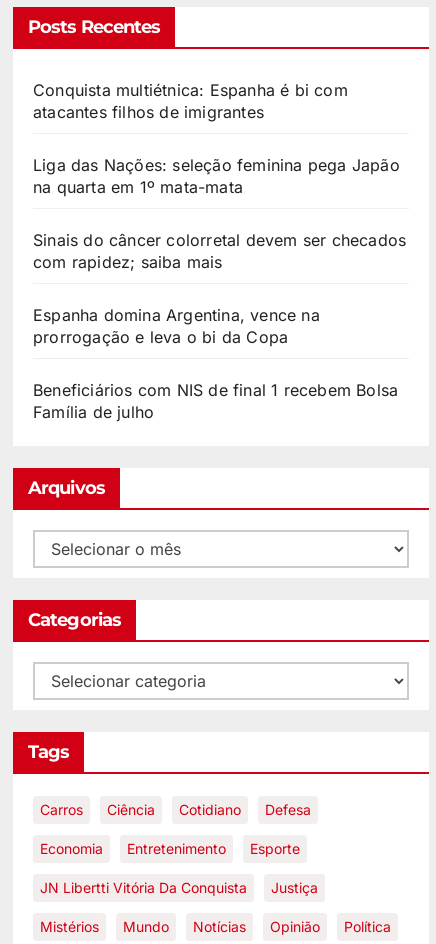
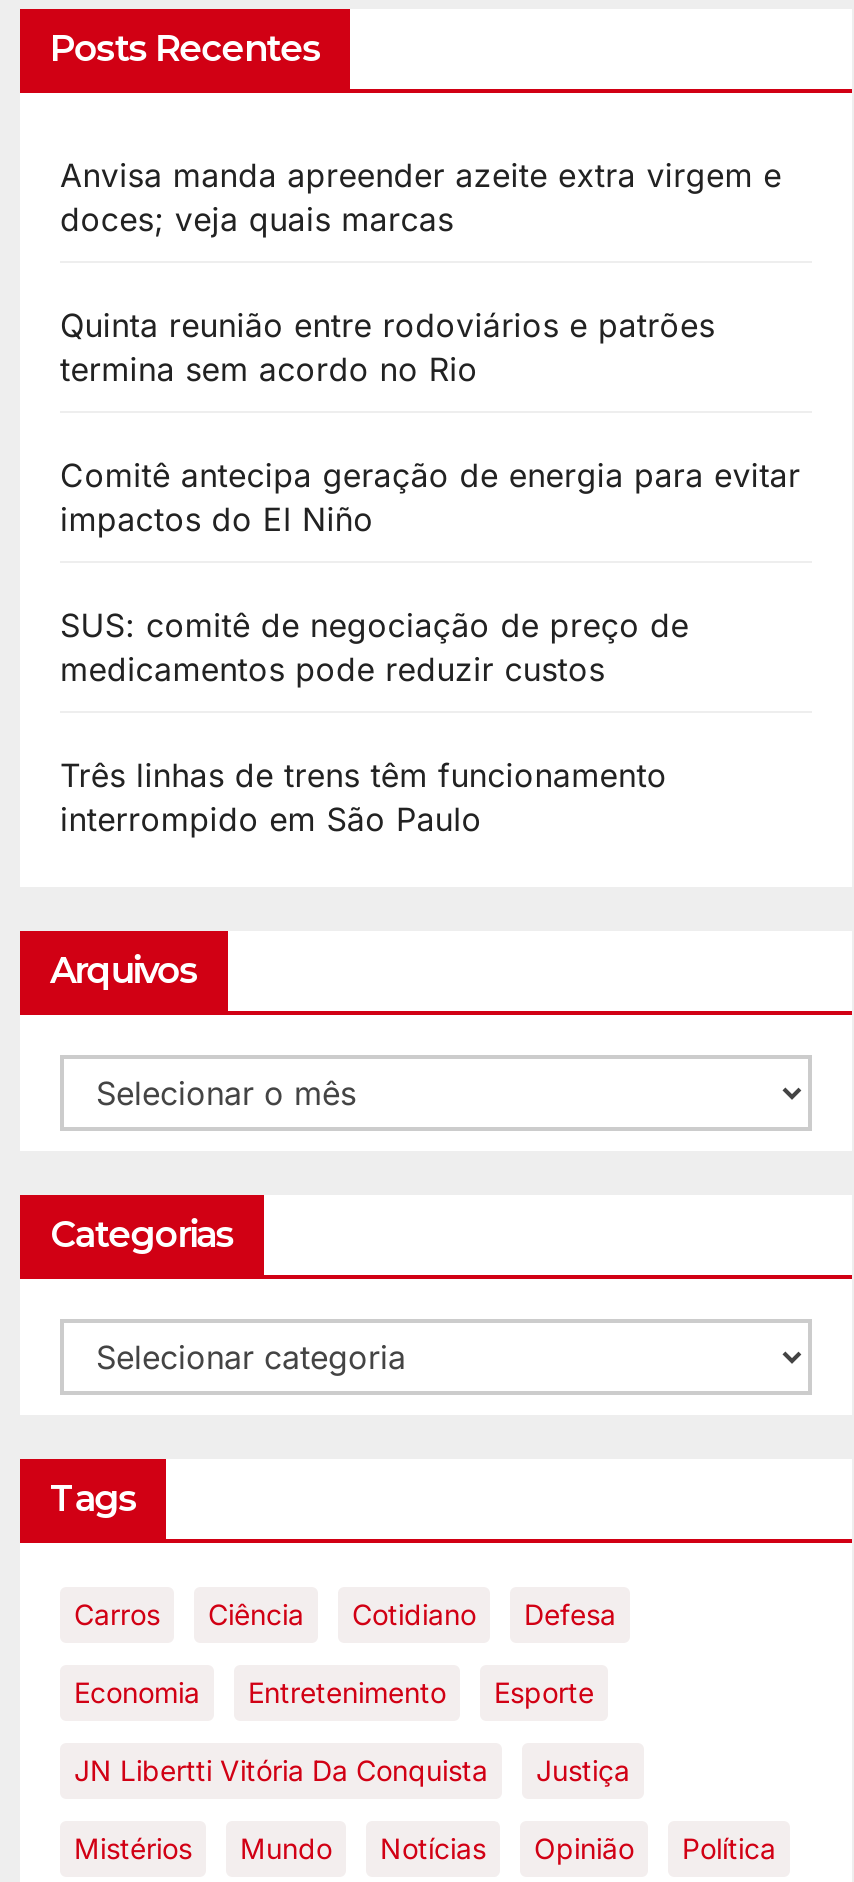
[33,80,348,122] Conquista multiétnica: Espanha é bi com | atacantes filhos de imigrantes -> [60,156,782,240] Anvisa manda apreender azeite extra virgem e | doces; veja quais marcas
[33,155,400,197] Liga das Nações: seleção feminina pega Japão | na quarta em 1º mata-mata -> [60,306,715,390] Quinta reunião entre rodoviários e patrões | termina sem acordo no Rio
[33,230,406,272] Sinais do câncer colorretal devem ser checados | com rapidez; saiba mais -> [60,456,800,540] Comitê antecipa geração de energia para evitar | impactos do El Niño
[33,305,320,347] Espanha domina Argentina, vence na | prorrogação e leva o bi da Copa -> [60,606,689,690] SUS: comitê de negociação de preço de | medicamentos pode reduzir custos
[33,380,398,422] Beneficiários com NIS de final 1 recebem Bolsa | Família de julho -> [60,756,667,840] Três linhas de trens têm funcionamento | interrompido em São Paulo

